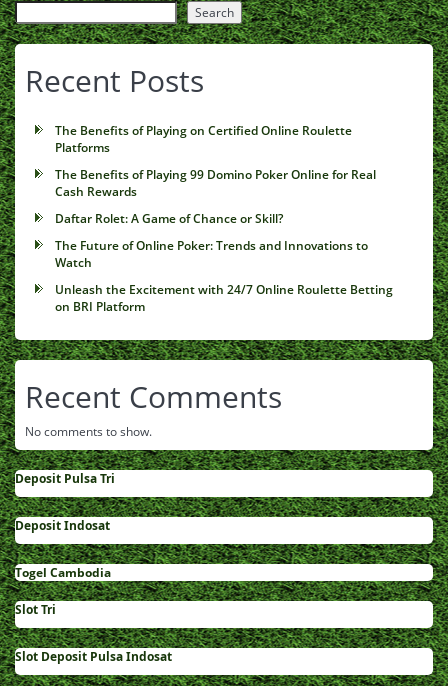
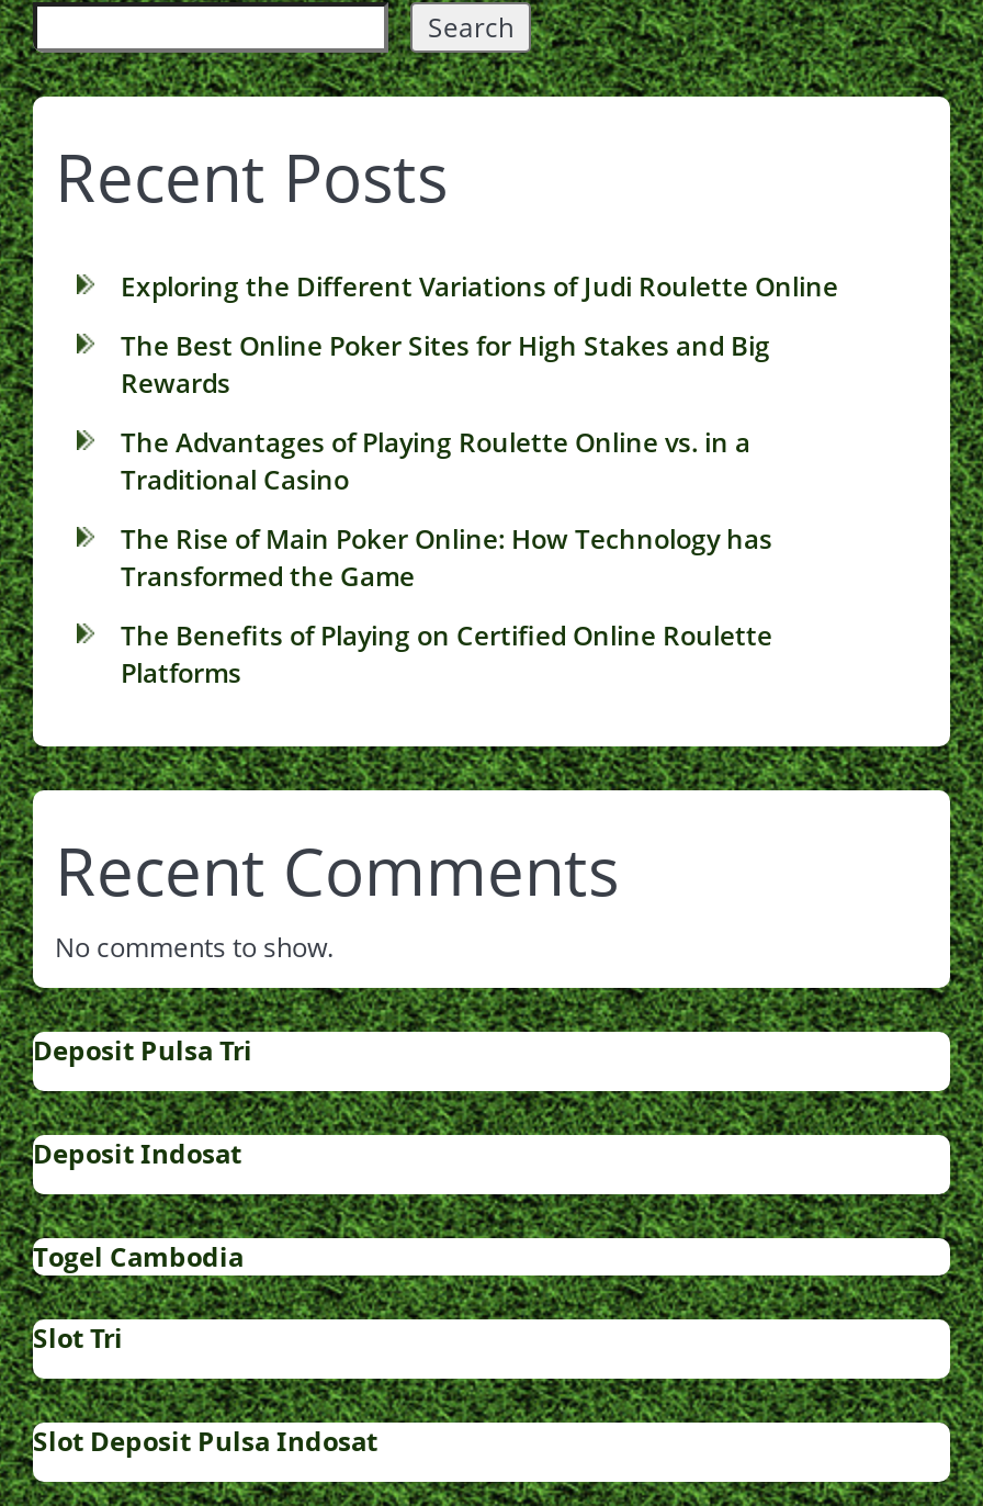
none -> [121,268,838,595] Exploring the Different Variations of Judi Roulette Online | The Best Online Poker Sites for High Stakes and Big | Rewards | The Advantages of Playing Roulette Online vs. in a | Traditional Casino | The Rise of Main Poker Online: How Technology has | Transformed the Game
moved [55,122,352,156] -> [121,617,772,692]: The Benefits of Playing on Certified Online Roulette | Platforms
[55,166,393,315] The Benefits of Playing 99 Domino Poker Online for Real | Cash Rewards | Daftar Rolet: A Game of Chance or Skill? | The Future of Online Poker: Trends and Innovations to | Watch | Unleash the Excitement with 24/7 Online Roulette Betting | on BRI Platform -> none

